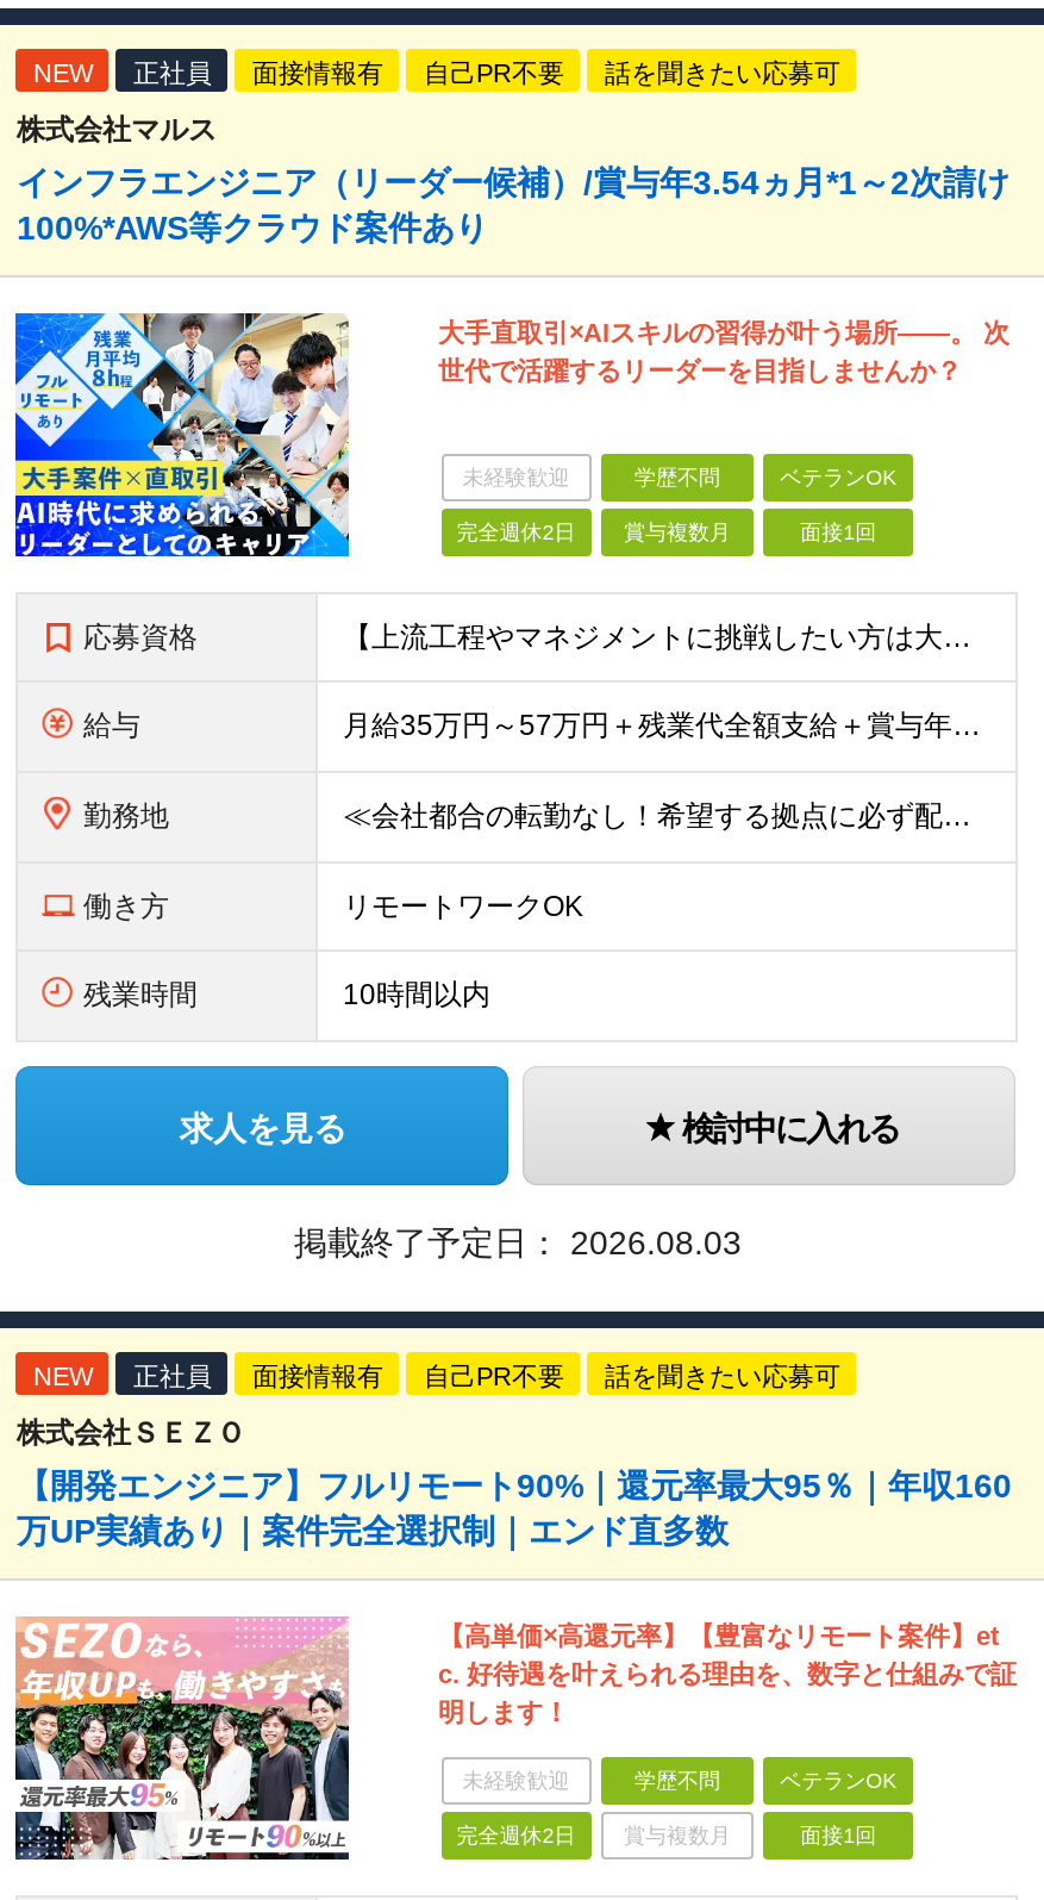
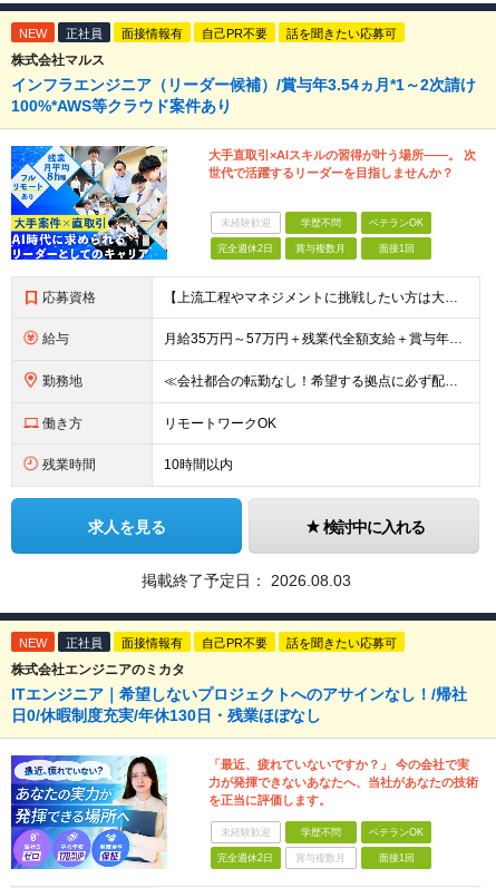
[16,1416,1012,1550] 株式会社ＳＥＺＯ | 【開発エンジニア】フルリモート90%｜還元率最大95％｜年収160 | 万UP実績あり｜案件完全選択制｜エンド直多数 -> [12,662,467,724] 株式会社エンジニアのミカタ | ITエンジニア｜希望しないプロジェクトへのアサインなし！/帰社 | 日0/休暇制度充実/年休130日・残業ほぼなし
[13,1614,1016,1862] [image] | 【高単価×高還元率】【豊富なリモート案件】et | c. 好待遇を叶えられる理由を、数字と仕組みで証 | 明します！ -> [10,754,479,870] [image] | 「最近、疲れていないですか？」 今の会社で実 | 力が発揮できないあなたへ、当社があなたの技術 | を正当に評価します。

